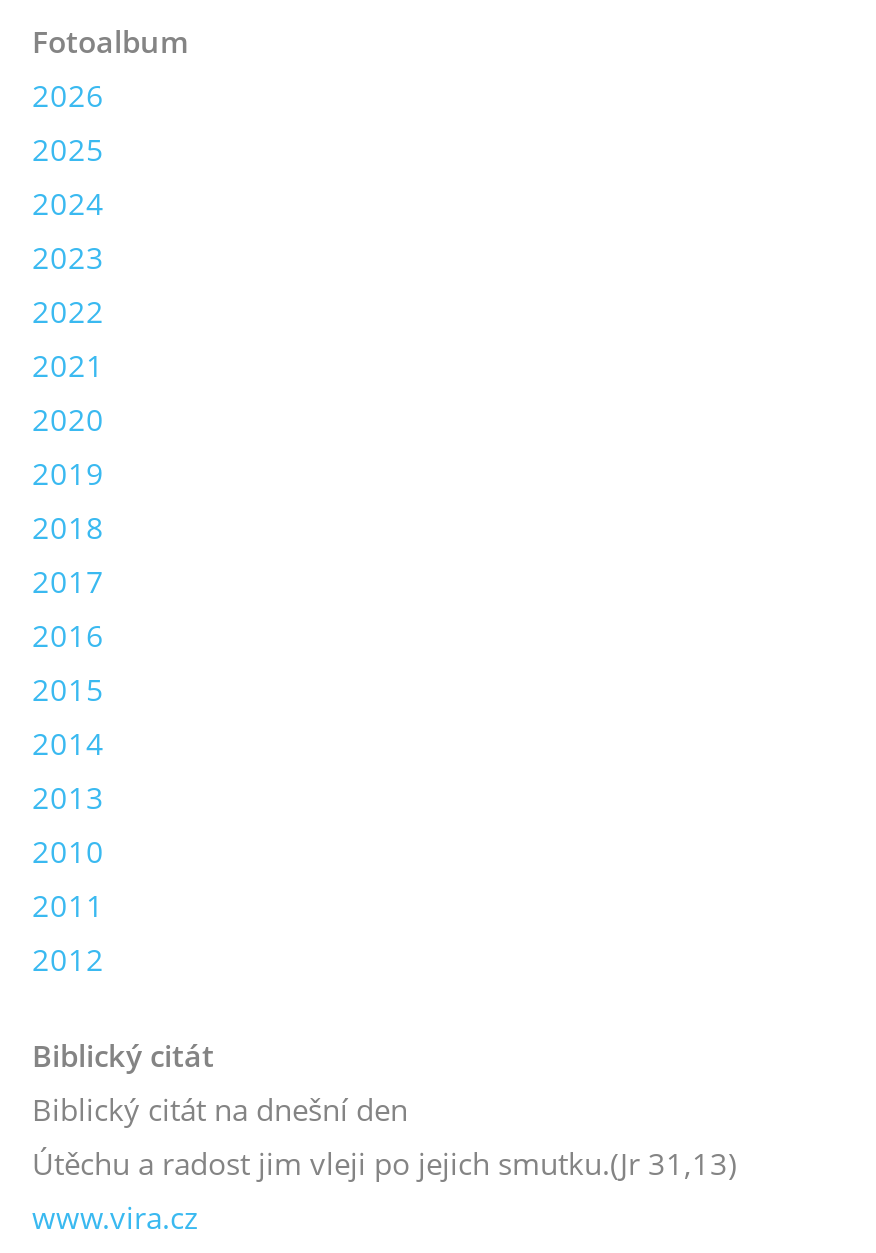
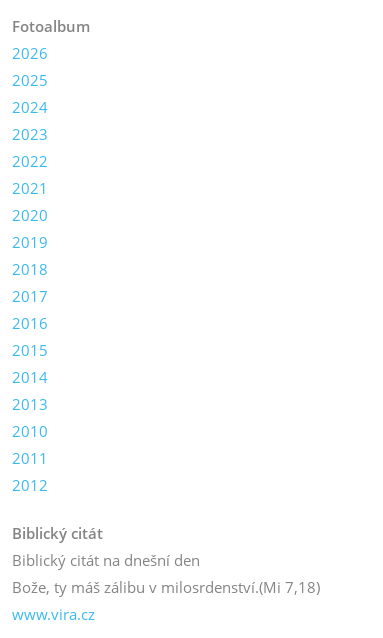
[32,1142,736,1182] Útěchu a radost jim vleji po jejich smutku.(Jr 31,13) -> [12,576,320,596] Bože, ty máš zálibu v milosrdenství.(Mi 7,18)

